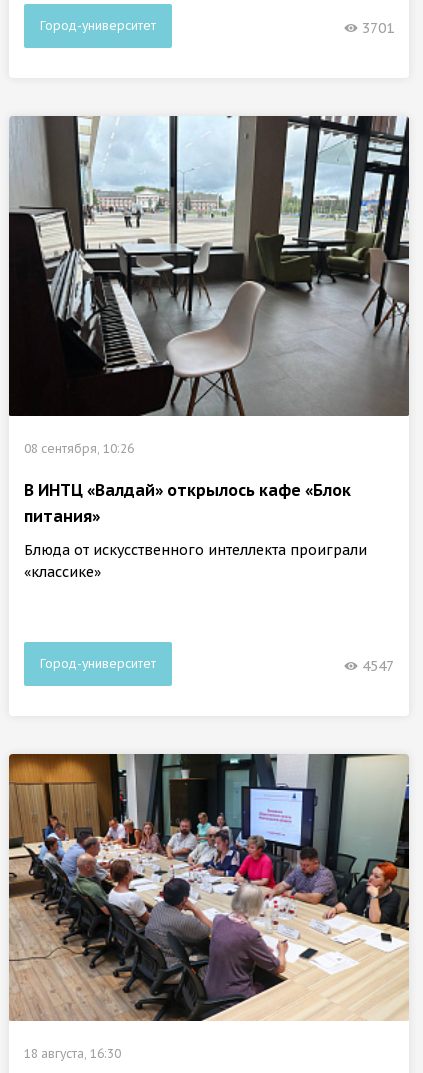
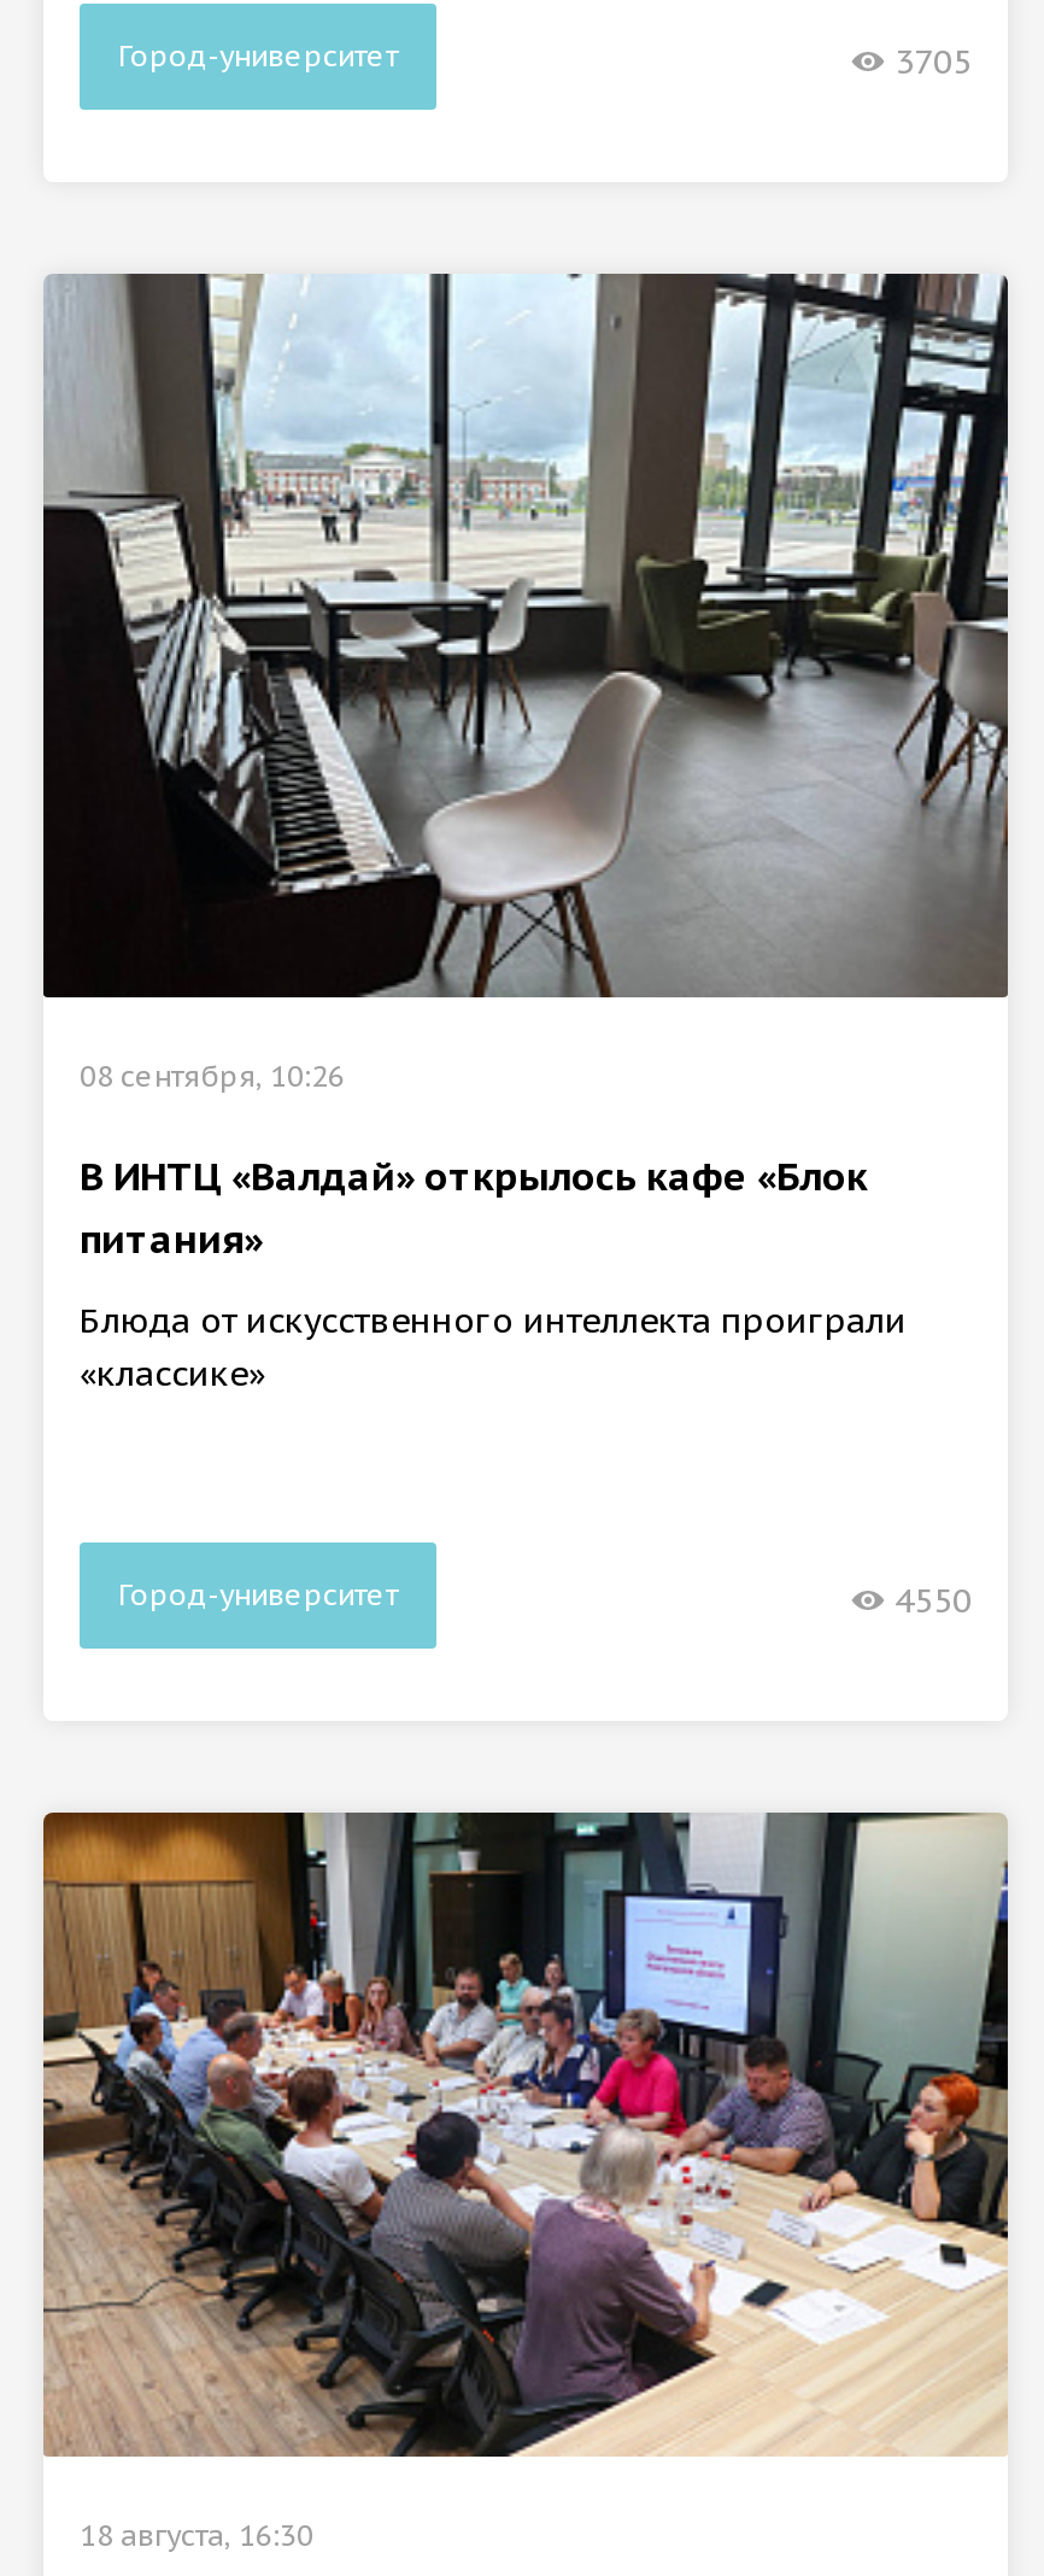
[362,19,394,37] 3701 -> [895,40,972,83] 3705
[362,657,394,675] 4547 -> [895,1579,972,1622] 4550

